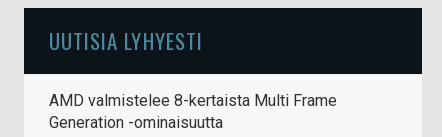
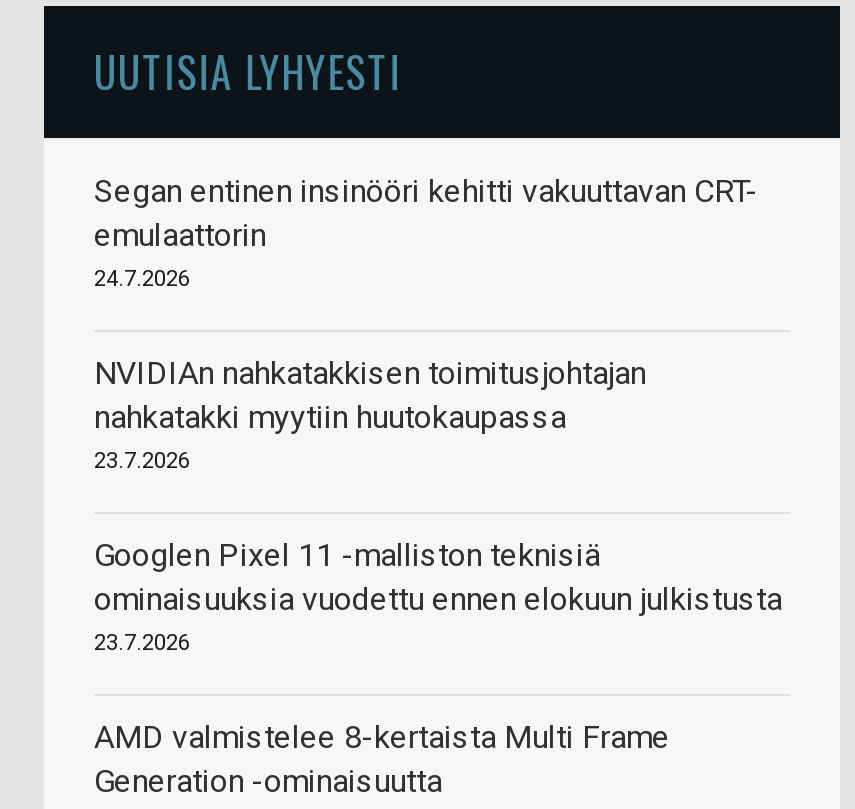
none -> [94,172,782,656] Segan entinen insinööri kehitti vakuuttavan CRT- | emulaattorin | 24.7.2026 | NVIDIAn nahkatakkisen toimitusjohtajan | nahkatakki myytiin huutokaupassa | 23.7.2026 | Googlen Pixel 11 -malliston teknisiä | ominaisuuksia vuodettu ennen elokuun julkistusta | 23.7.2026

